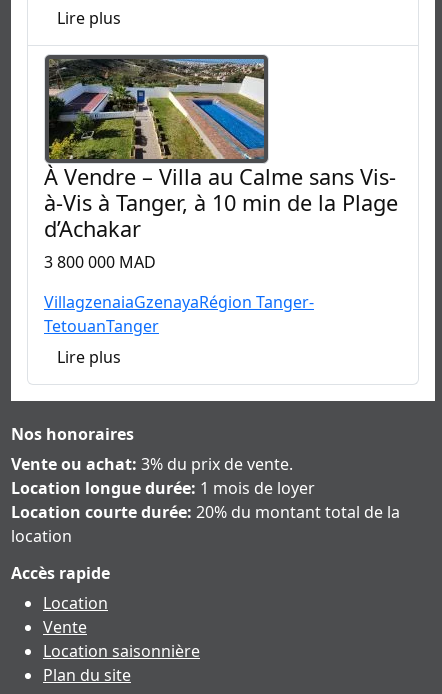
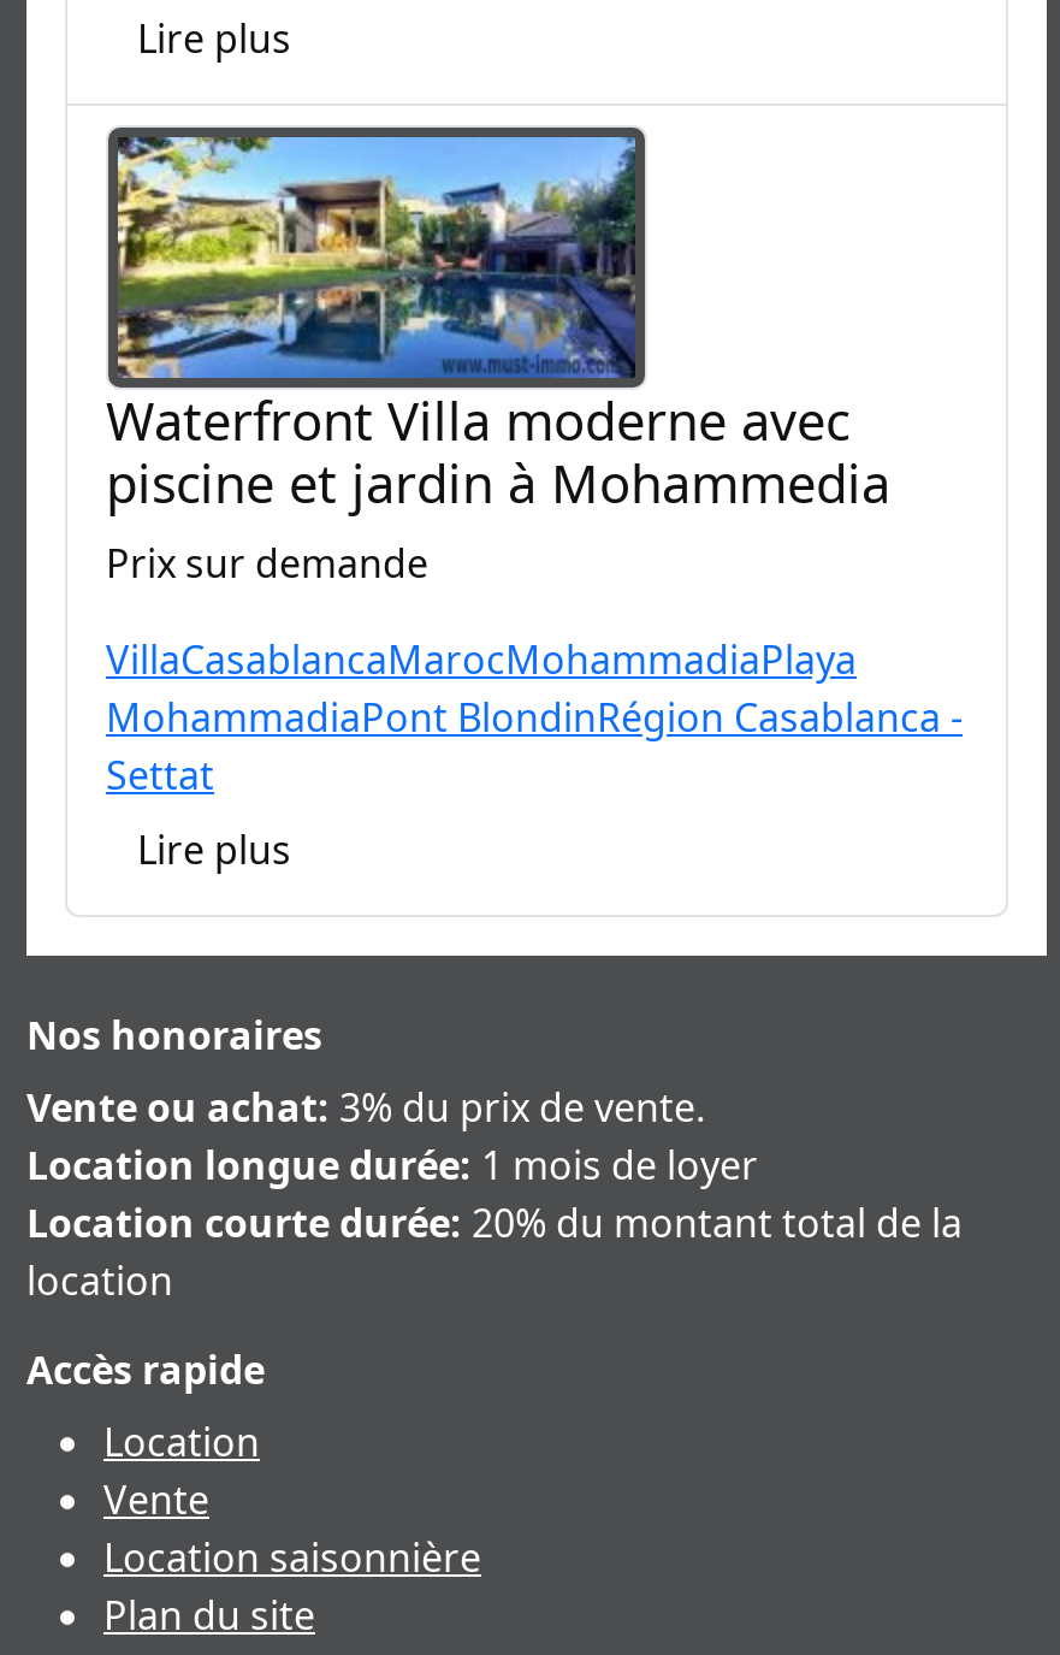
[44,59,398,273] [image] | À Vendre – Villa au Calme sans Vis- | à-Vis à Tanger, à 10 min de la Plage | d’Achakar | 3 800 000 MAD -> [106,126,890,590] [image] | Waterfront Villa moderne avec | piscine et jardin à Mohammedia | Prix sur demande
[44,291,314,337] VillagzenaiaGzenayaRégion Tanger- | TetouanTanger -> [106,634,963,802] VillaCasablancaMarocMohammadiaPlaya | MohammadiaPont BlondinRégion Casablanca - | Settat

